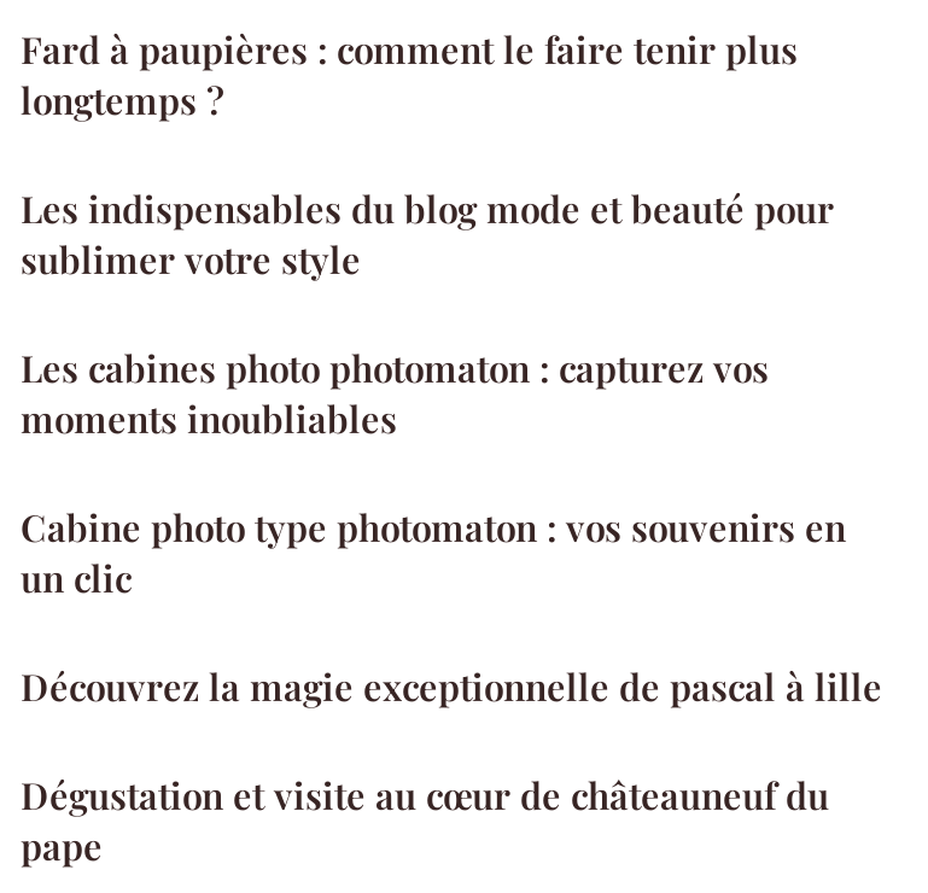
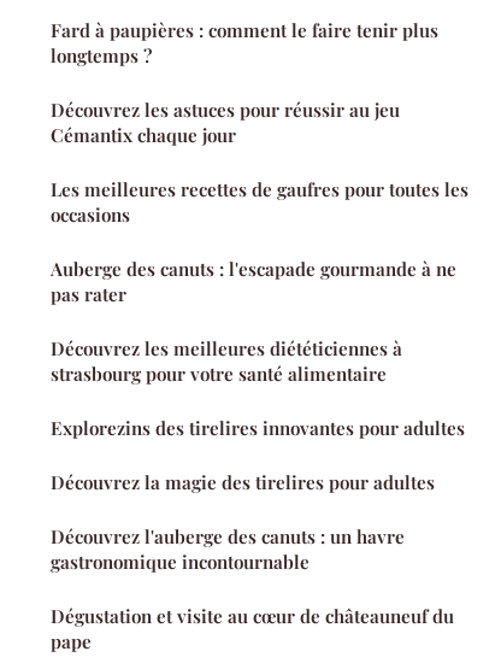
[21,185,882,711] Les indispensables du blog mode et beauté pour | sublimer votre style | Les cabines photo photomaton : capturez vos | moments inoubliables | Cabine photo type photomaton : vos souvenirs en | un clic | Découvrez la magie exceptionnelle de pascal à lille -> [51,97,468,573] Découvrez les astuces pour réussir au jeu | Cémantix chaque jour | Les meilleures recettes de gaufres pour toutes les | occasions | Auberge des canuts : l'escapade gourmande à ne | pas rater | Découvrez les meilleures diététiciennes à | strasbourg pour votre santé alimentaire | Explorezins des tirelires innovantes pour adultes | Découvrez la magie des tirelires pour adultes | Découvrez l'auberge des canuts : un havre | gastronomique incontournable

